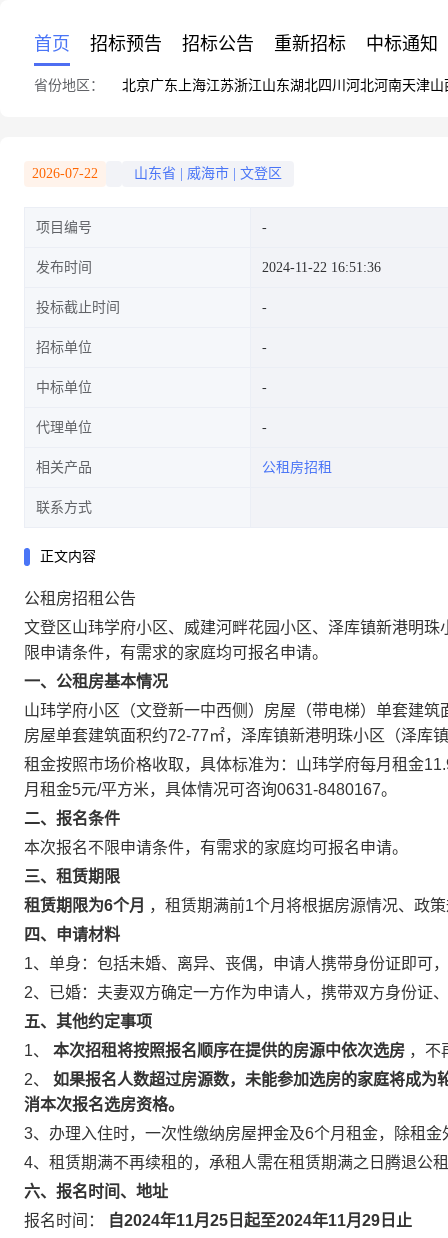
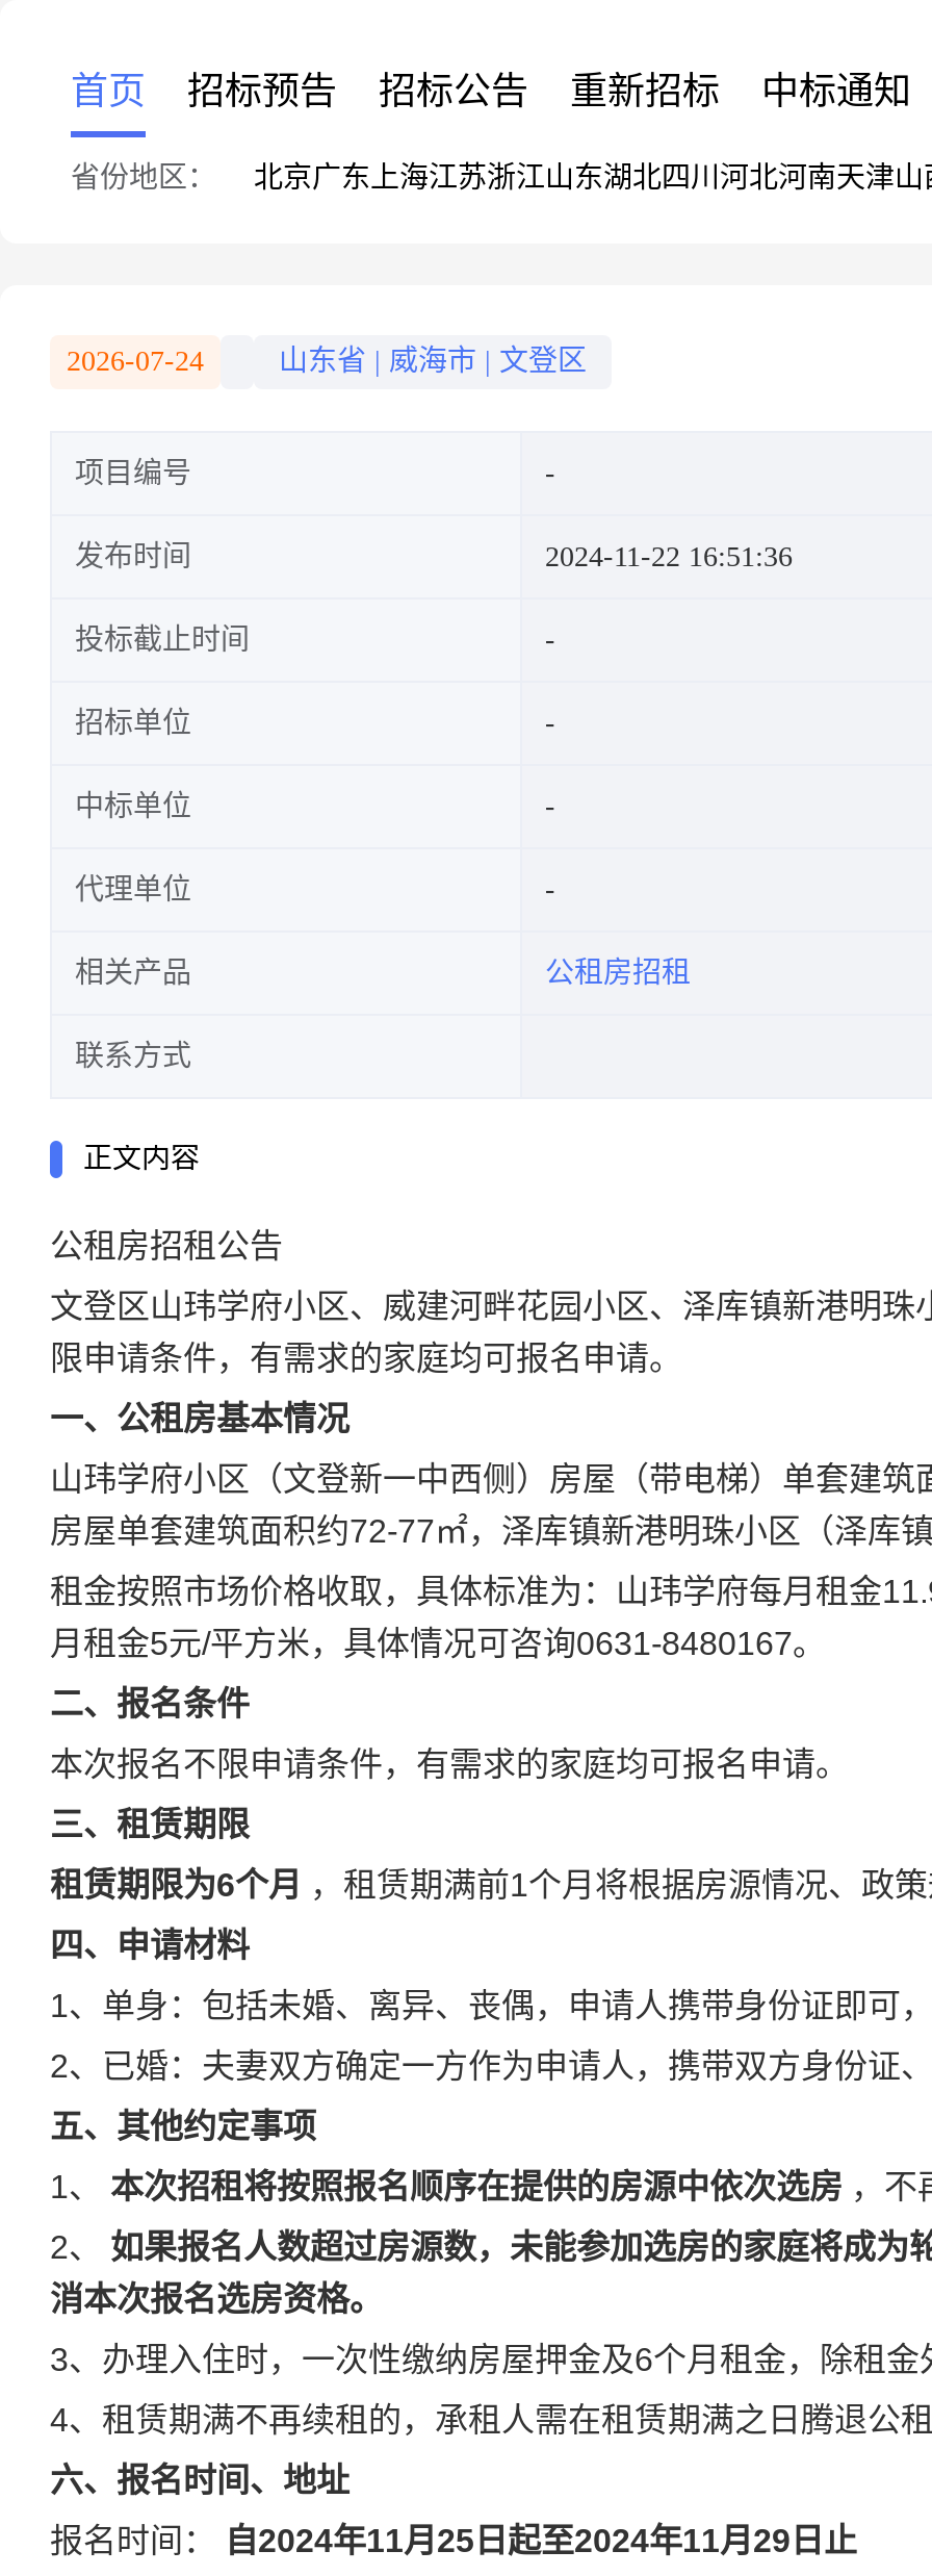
[32,166,98,181] 2026-07-22 -> [67,346,204,377] 2026-07-24

